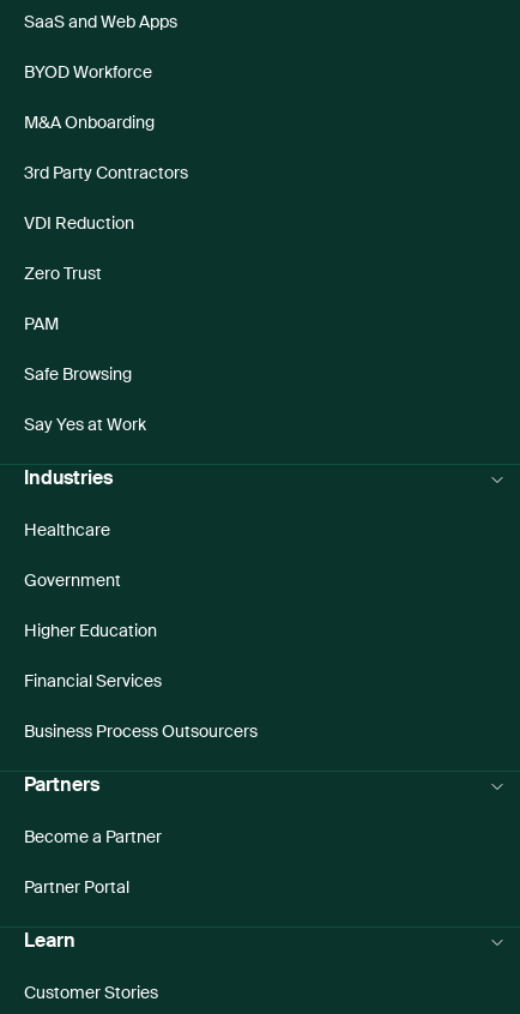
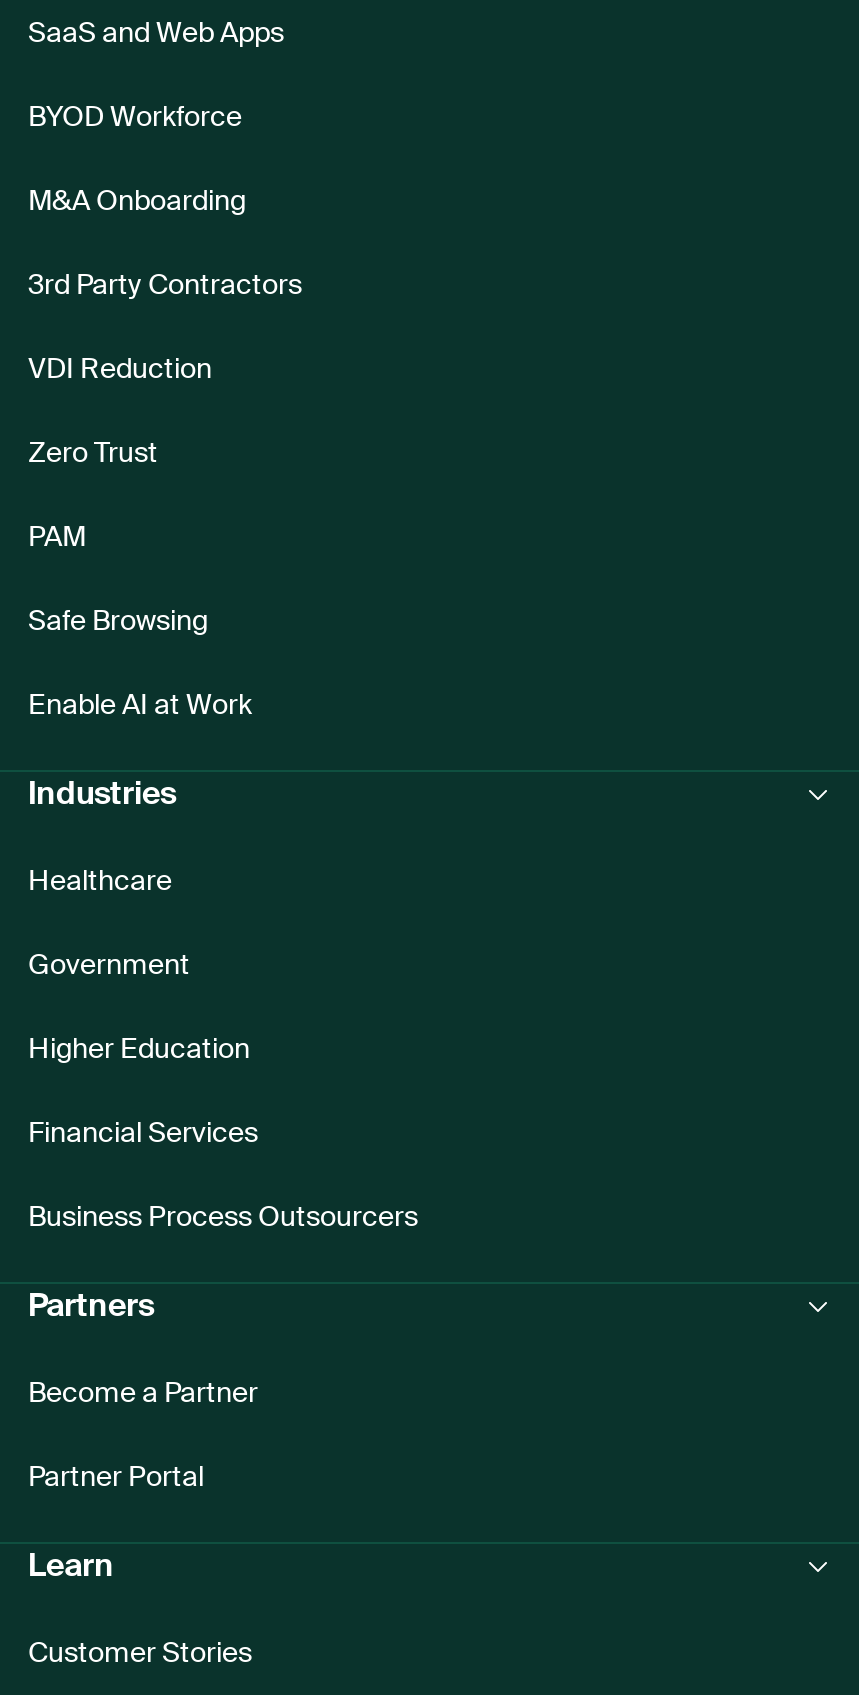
[24,417,146,434] Say Yes at Work -> [28,691,252,719] Enable AI at Work

